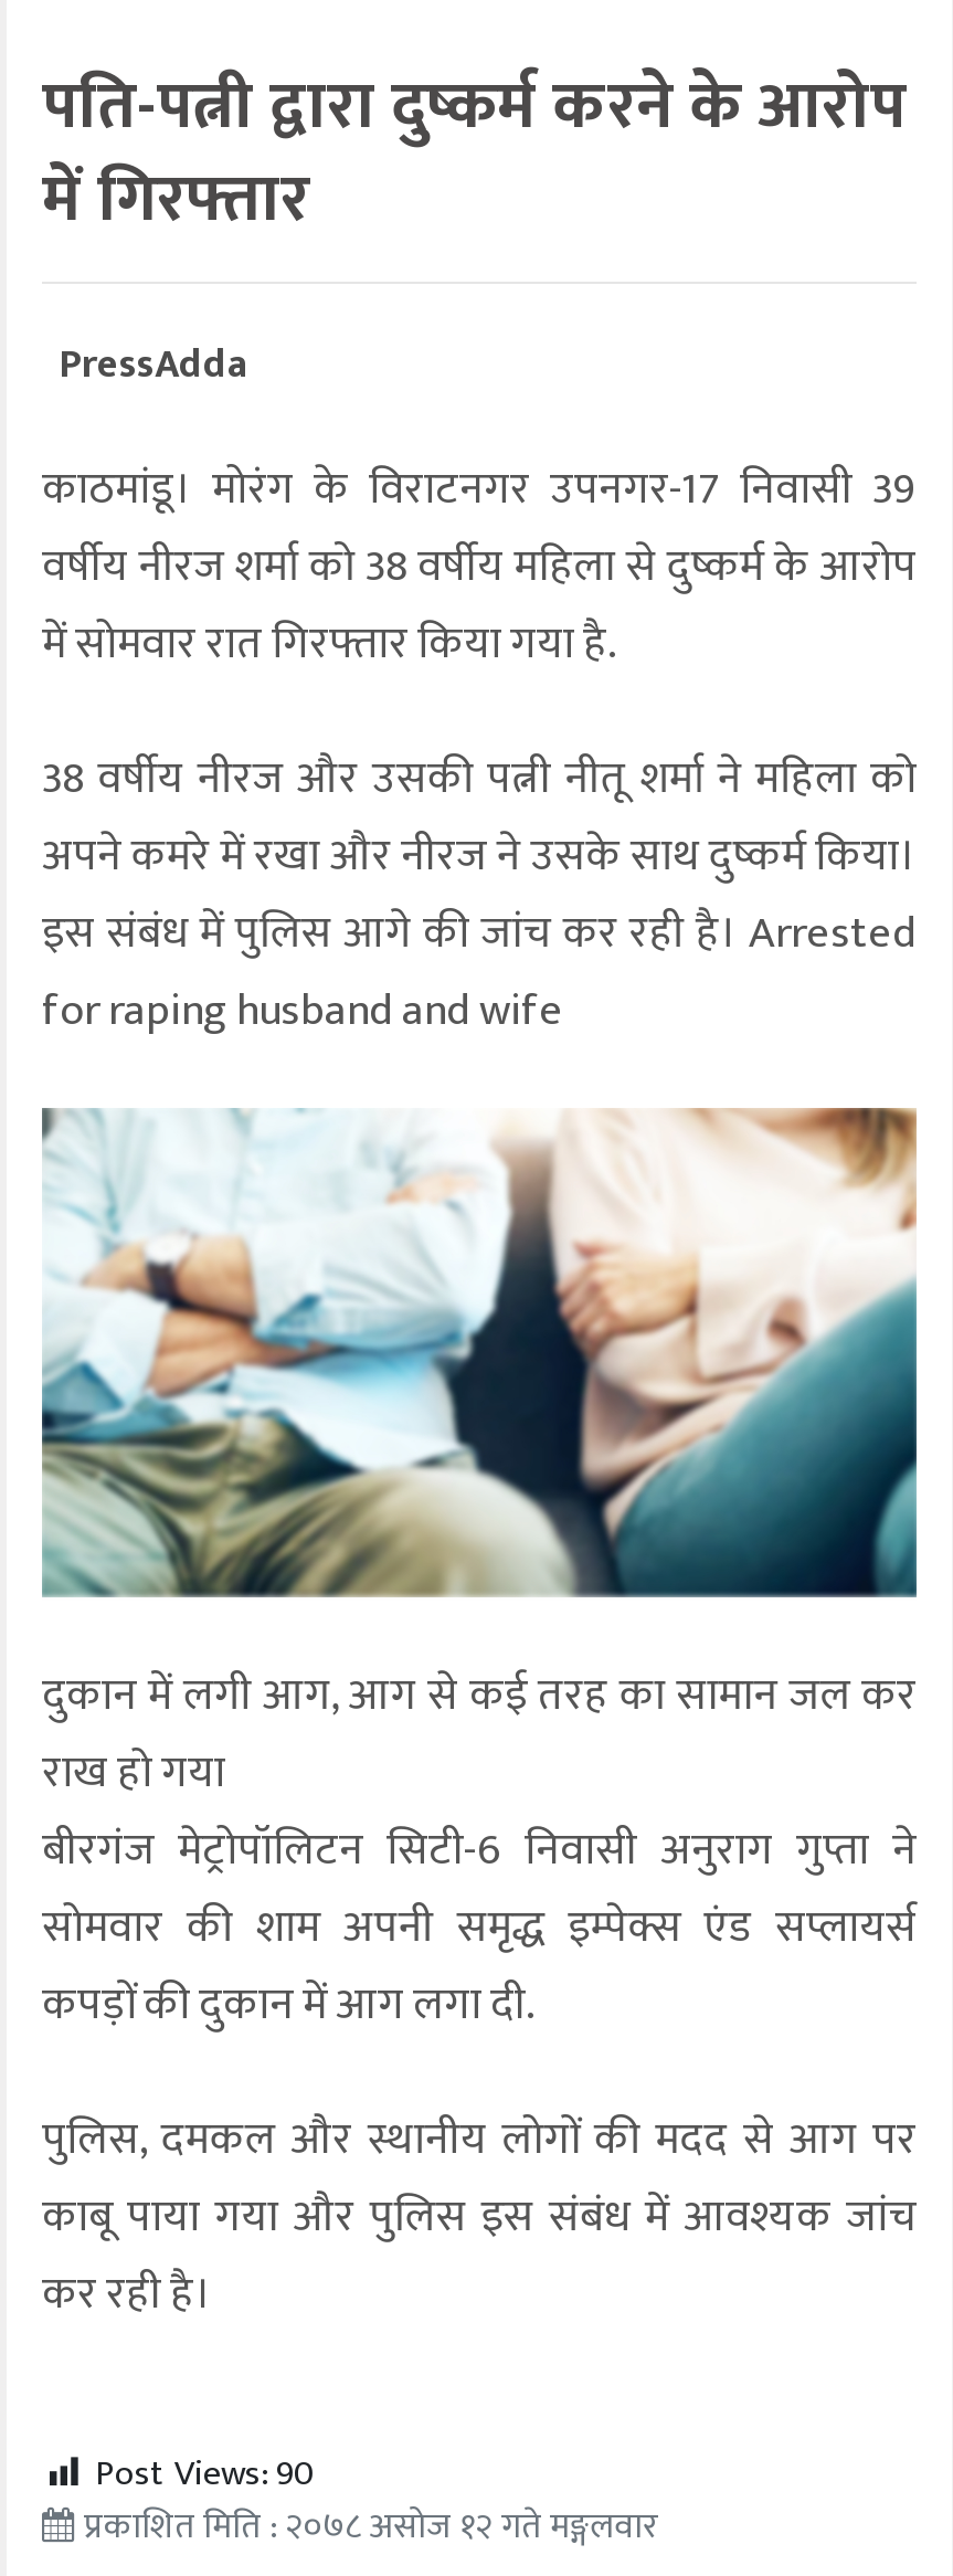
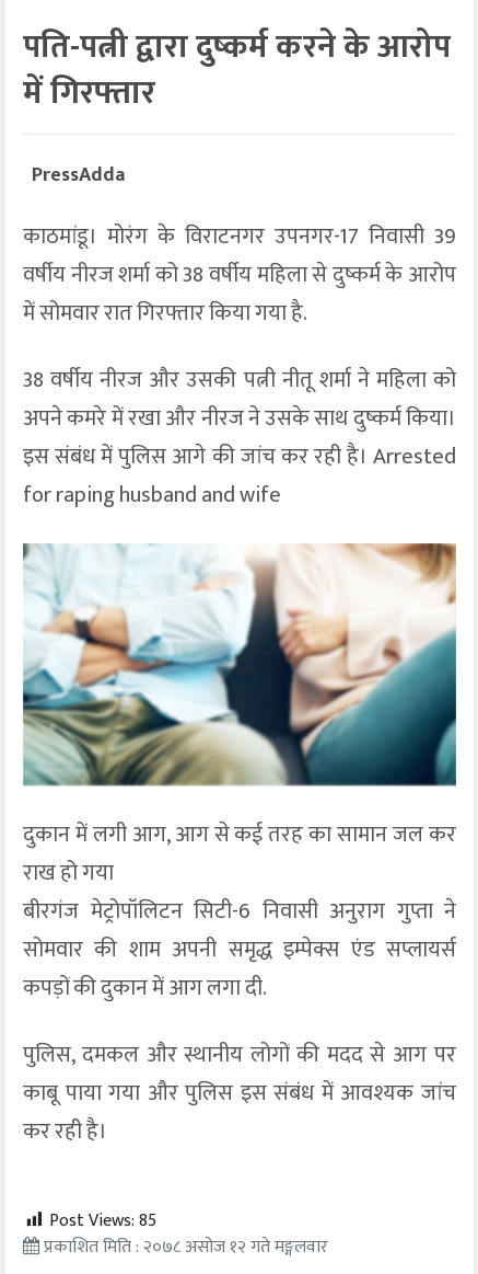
[95,2444,314,2503] Post Views: 90 -> [49,1206,156,1235] Post Views: 85

